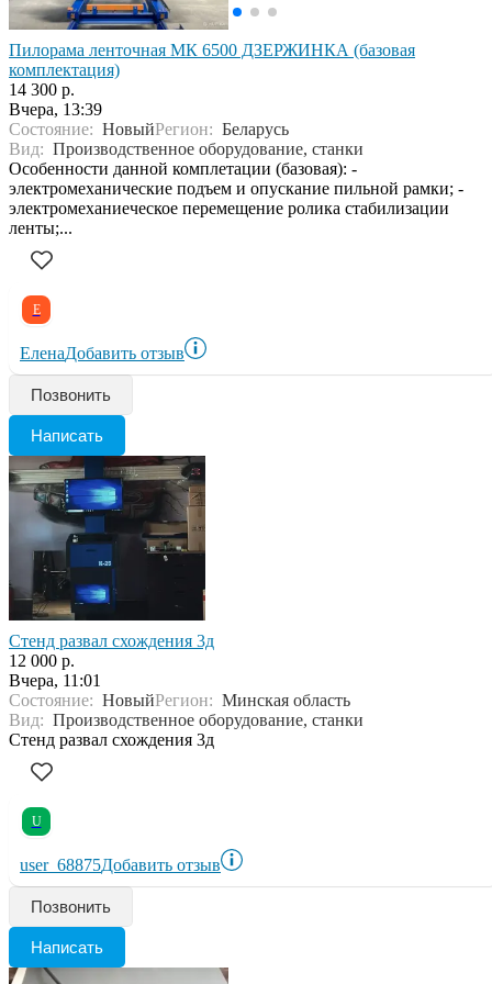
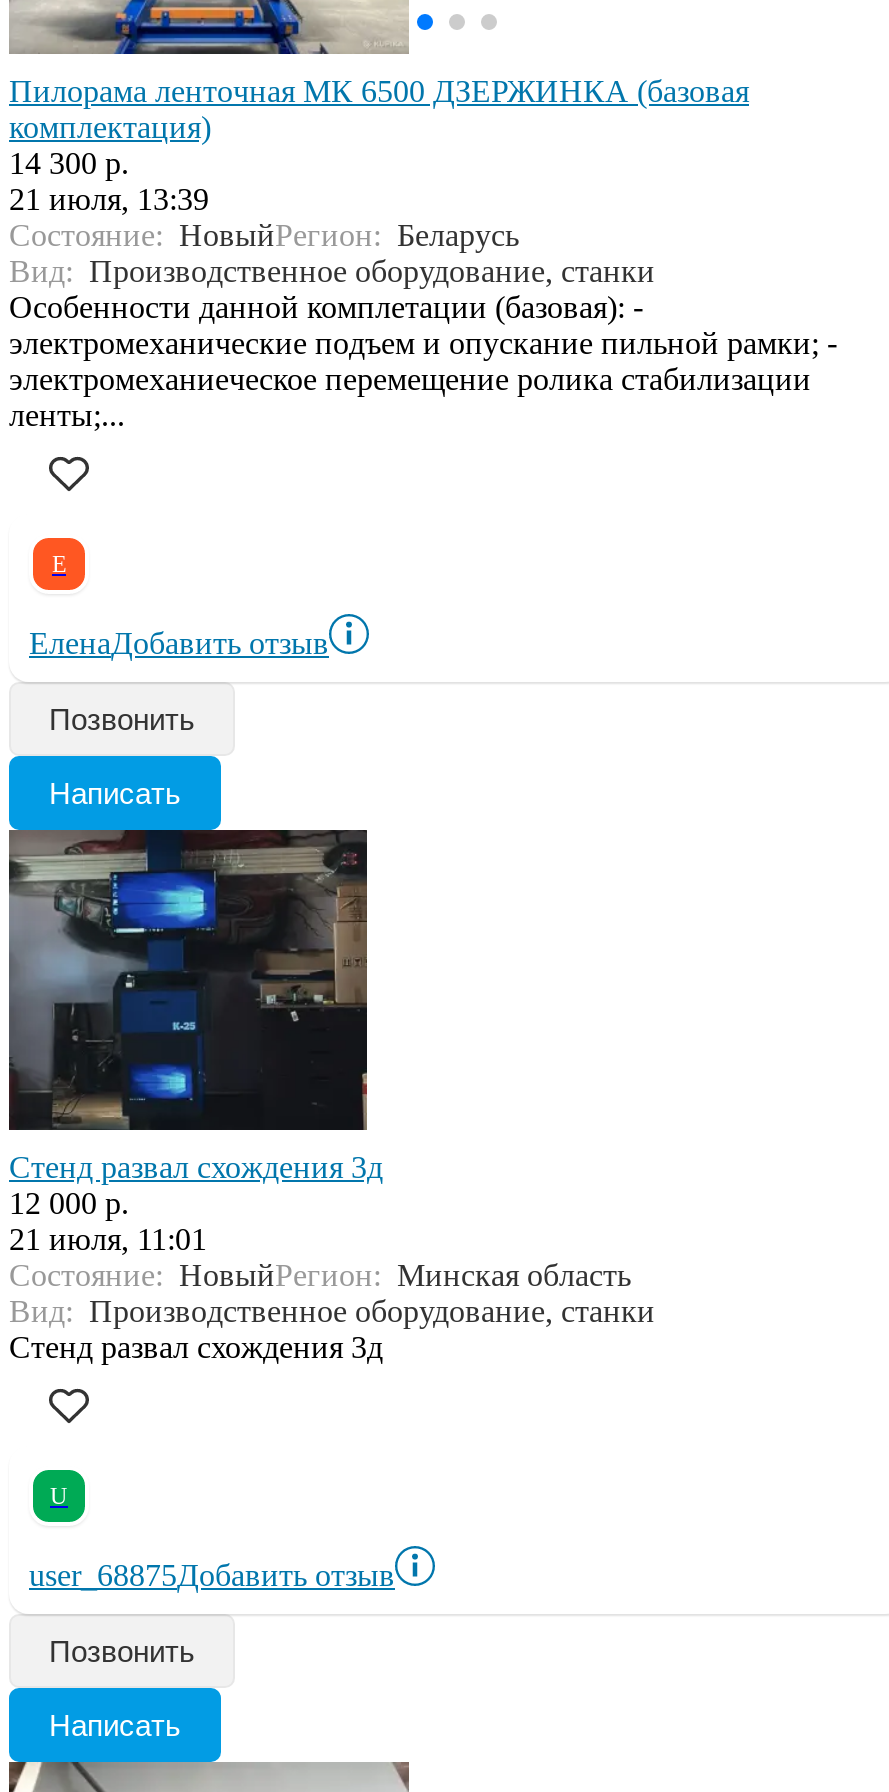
[9,100,102,118] Вчера, 13:39 -> [9,182,209,216] 21 июля, 13:39
[9,671,101,690] Вчера, 11:01 -> [9,1222,207,1256] 21 июля, 11:01

